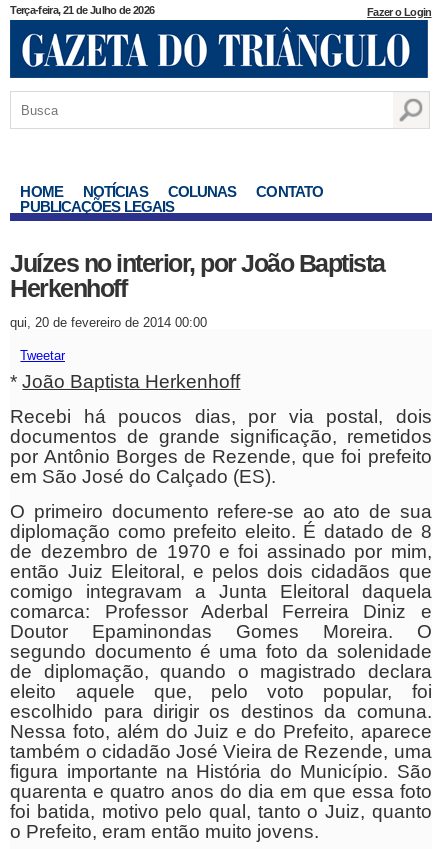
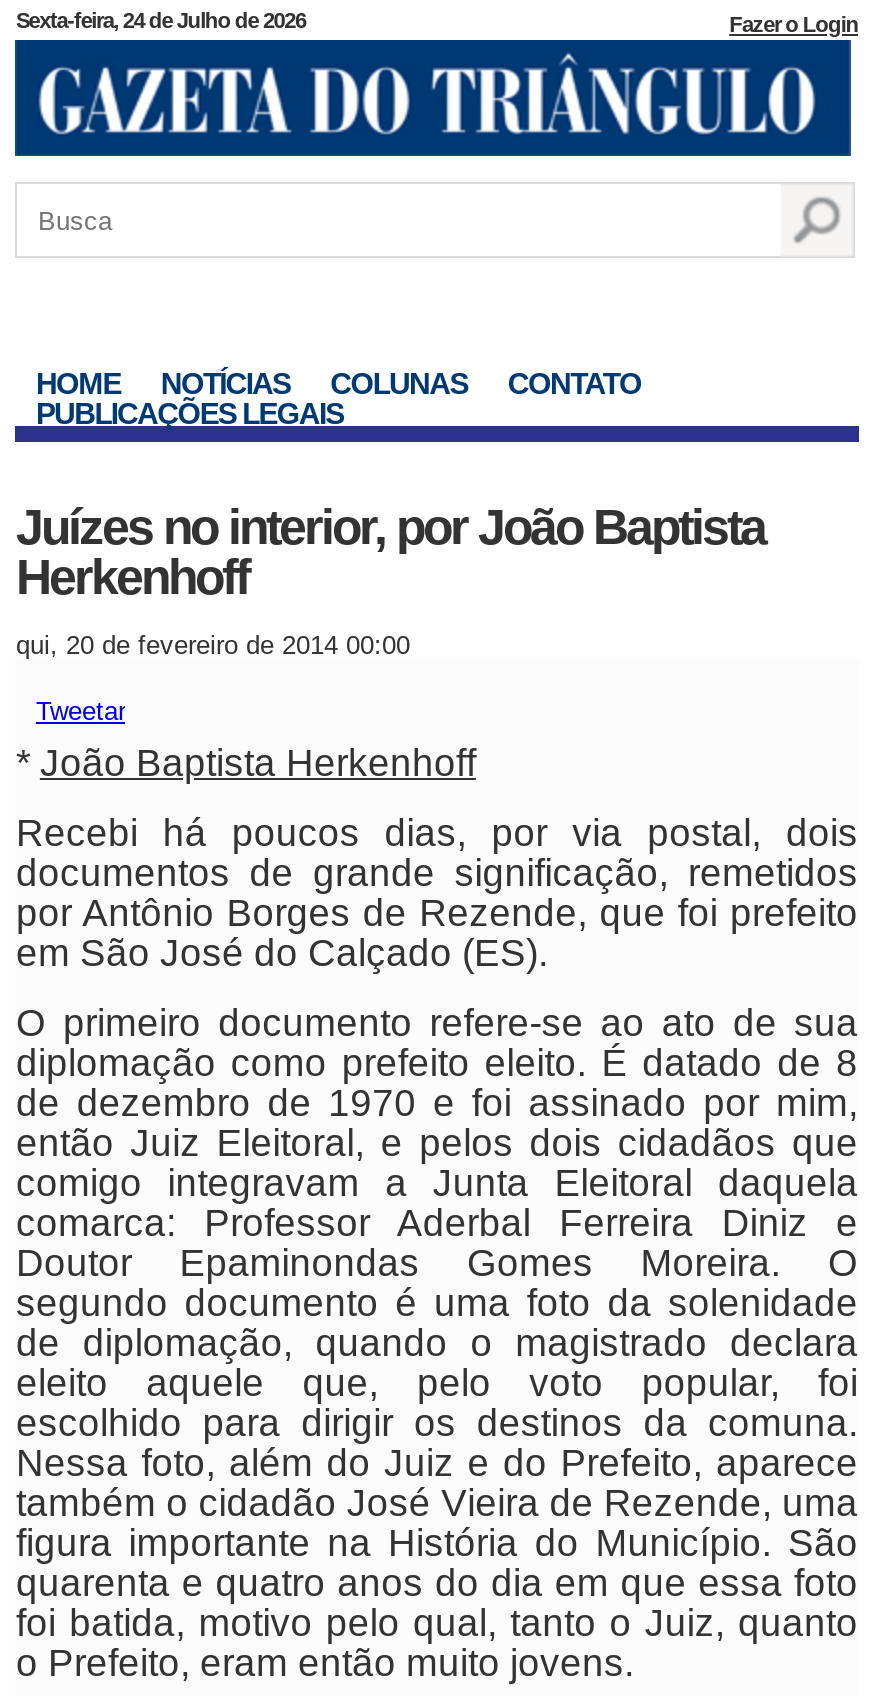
[10,4,154,16] Terça-feira, 21 de Julho de 2026 -> [16,8,306,32] Sexta-feira, 24 de Julho de 2026

